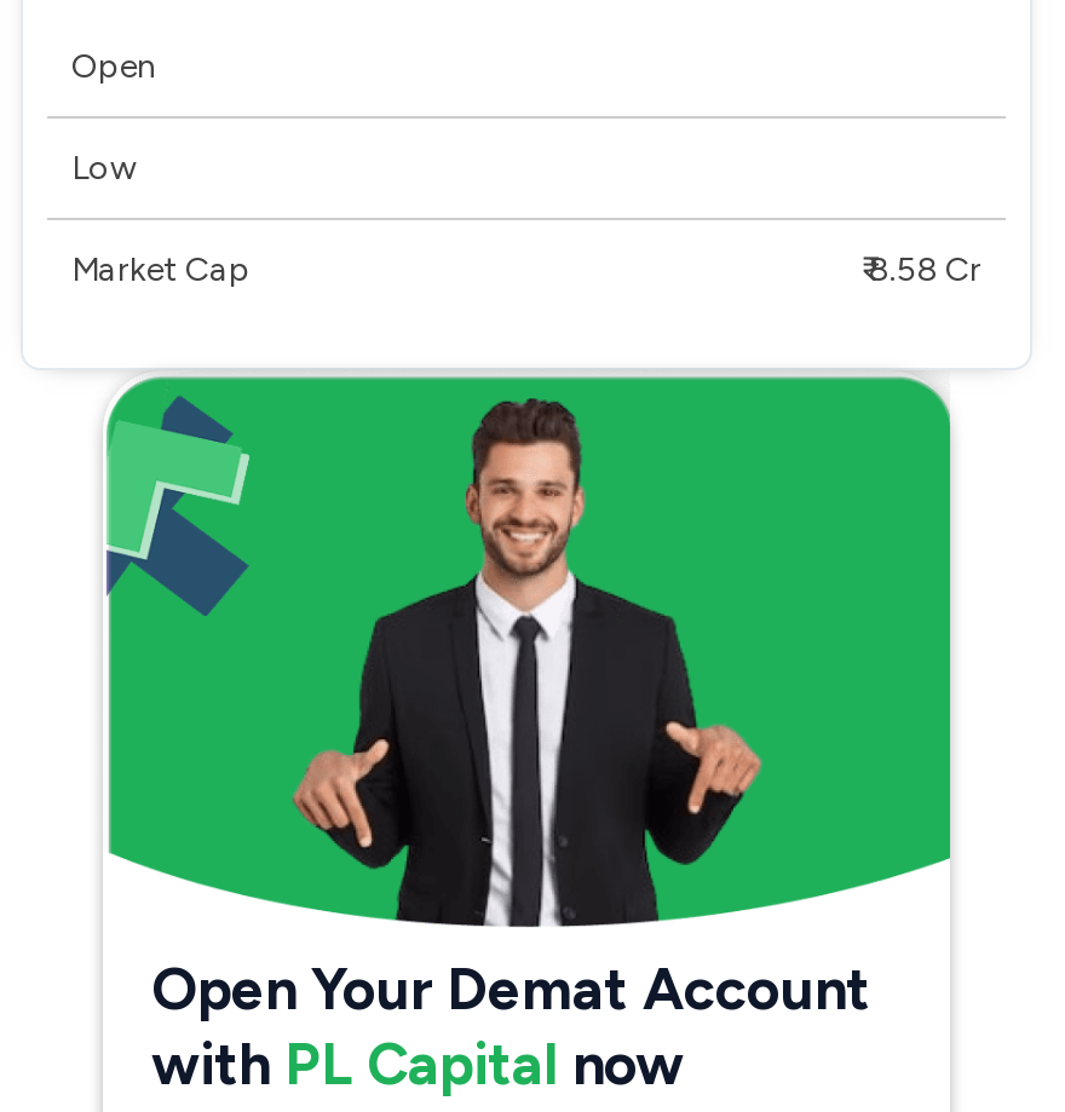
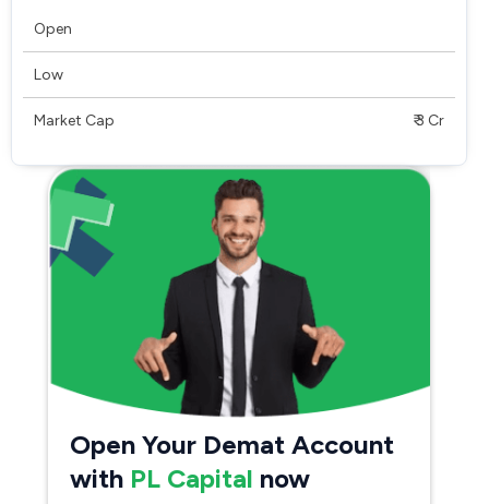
[860,248,981,289] ₹ 8.58 Cr -> [413,111,444,129] ₹ 3 Cr

